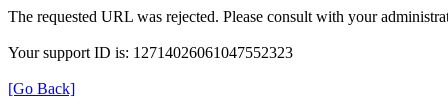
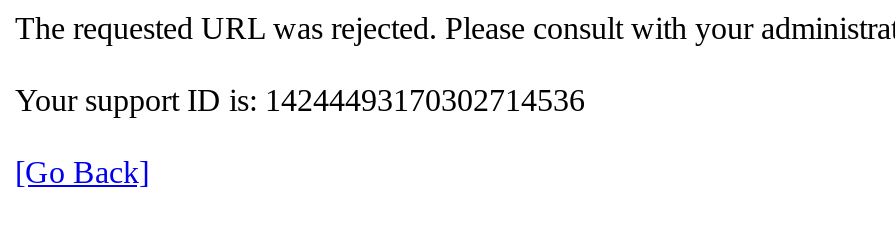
[8,44,293,61] Your support ID is: 12714026061047552323 -> [15,83,585,117] Your support ID is: 14244493170302714536

